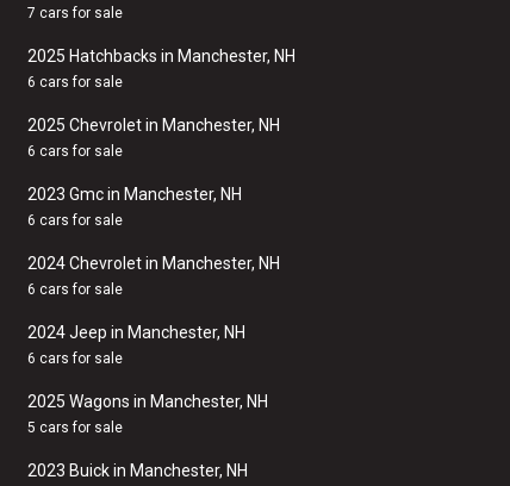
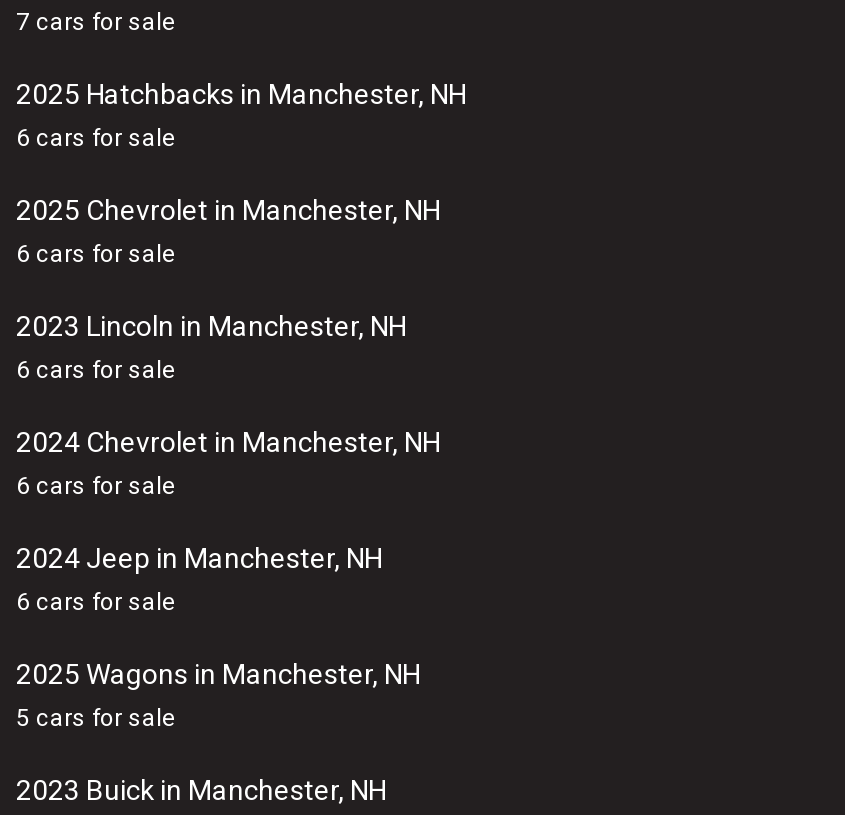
[27,185,242,204] 2023 Gmc in Manchester, NH -> [16,310,406,342] 2023 Lincoln in Manchester, NH

